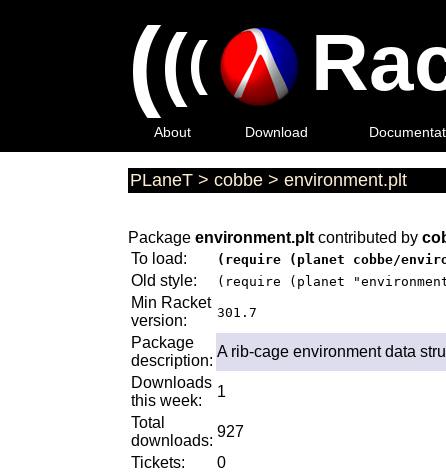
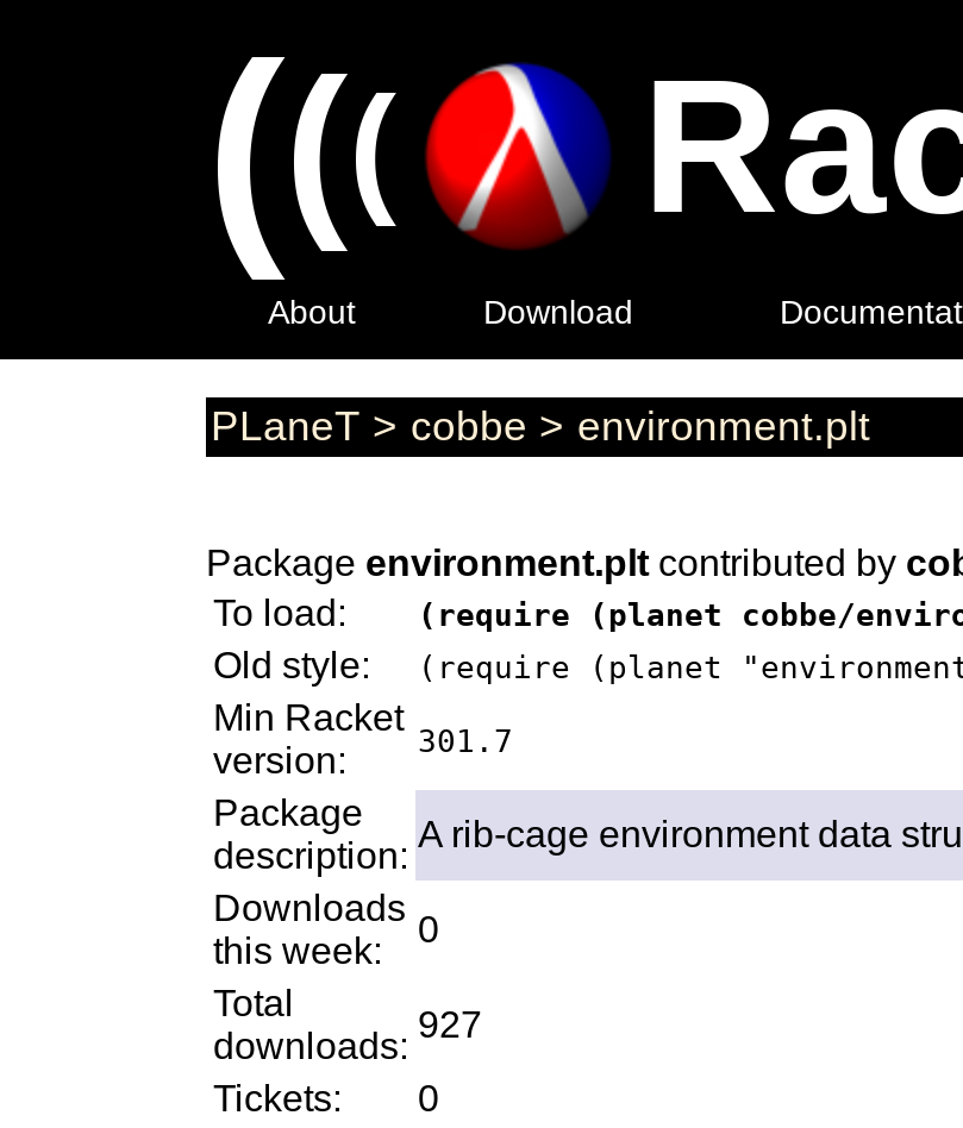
[217,383,226,400] 1 -> [418,909,439,950] 0

